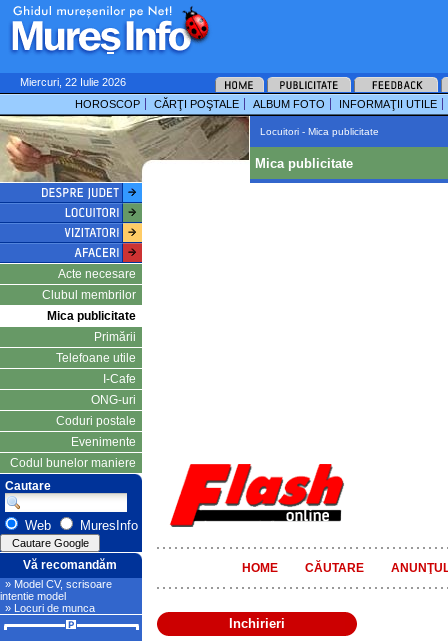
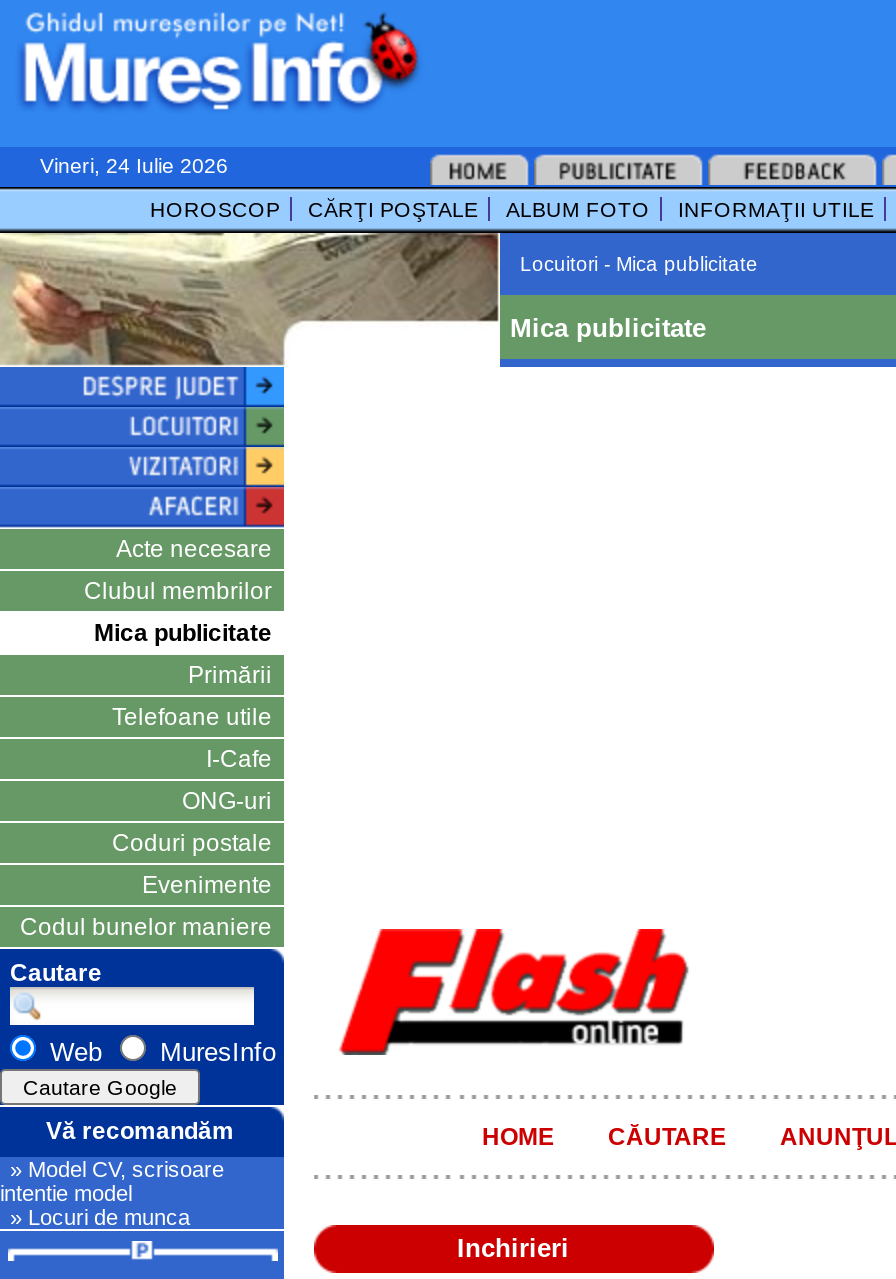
[20,76,126,88] Miercuri, 22 Iulie 2026 -> [40,153,228,177] Vineri, 24 Iulie 2026

